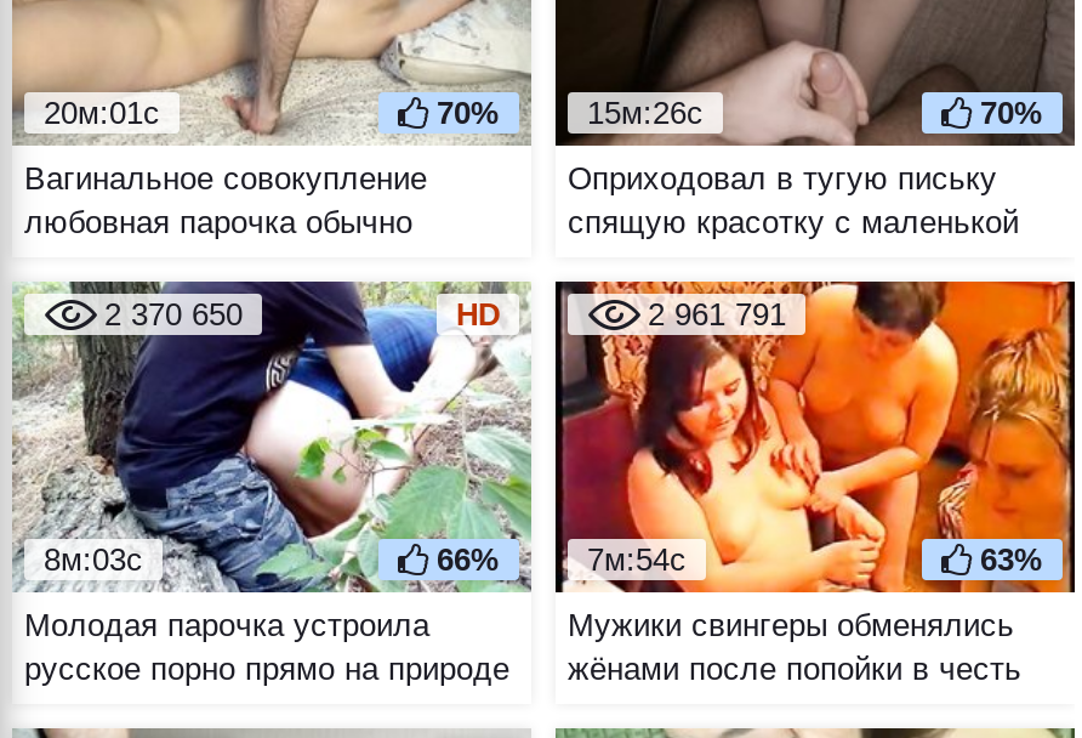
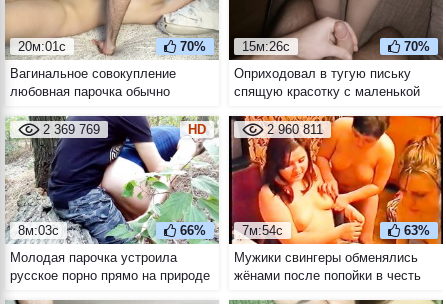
[104,296,243,332] 2 370 650 -> [43,122,100,137] 2 369 769
[648,296,786,332] 2 961 791 -> [267,122,323,137] 2 960 811

